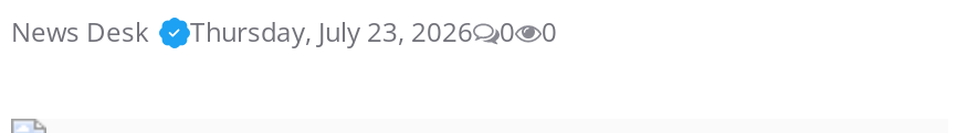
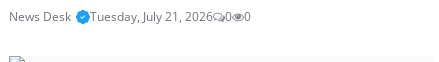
[190,14,473,51] Thursday, July 23, 2026 -> [90,8,213,25] Tuesday, July 21, 2026

